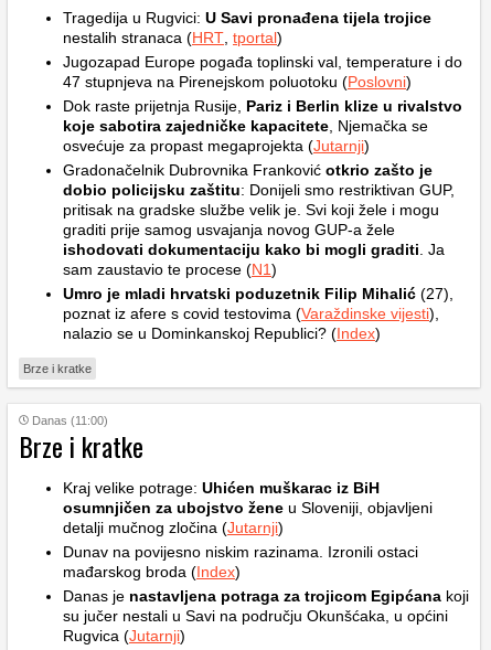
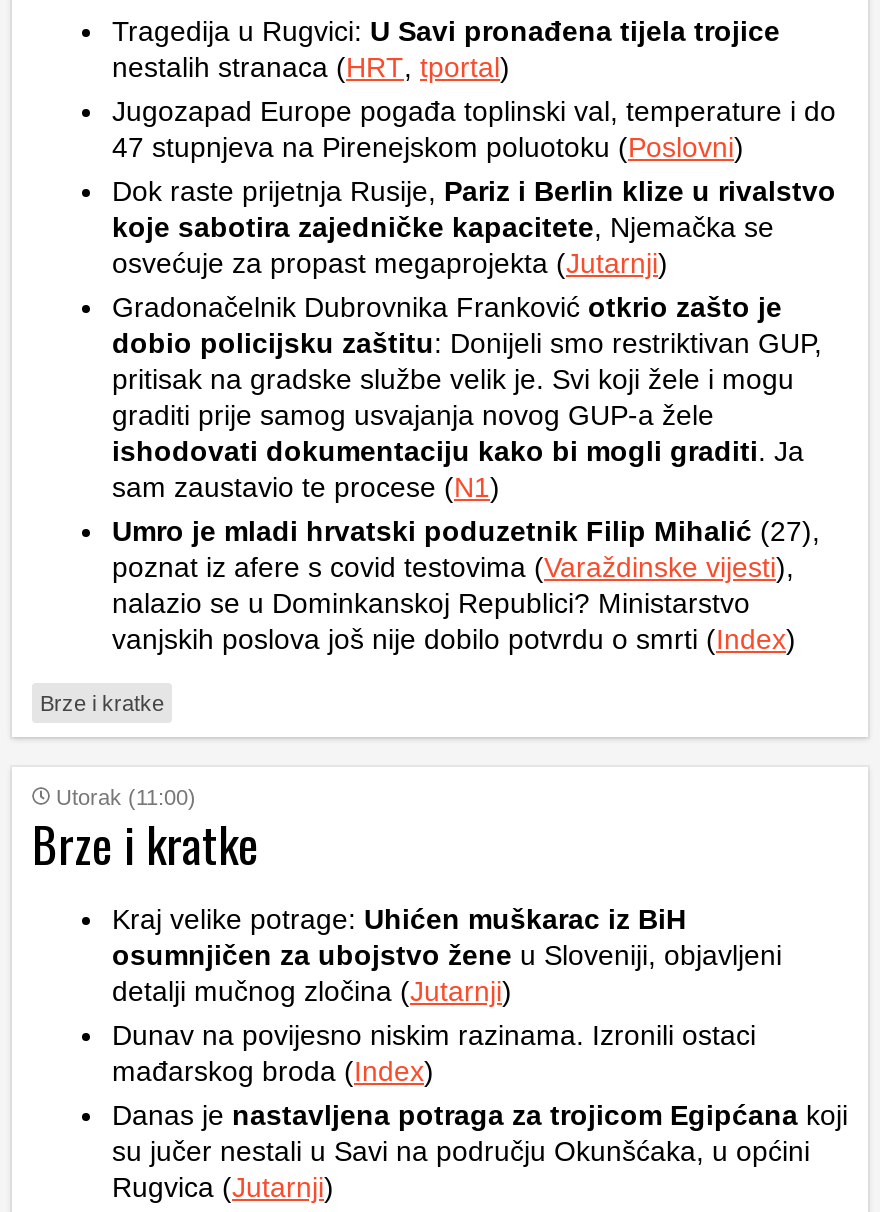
[63,324,381,342] nalazio se u Dominkanskoj Republici? (Index) -> [112,587,796,655] nalazio se u Dominkanskoj Republici? Ministarstvo | vanjskih poslova još nije dobilo potvrdu o smrti (Index)
[32,414,108,427] Danas (11:00) -> [56,785,196,809] Utorak (11:00)

